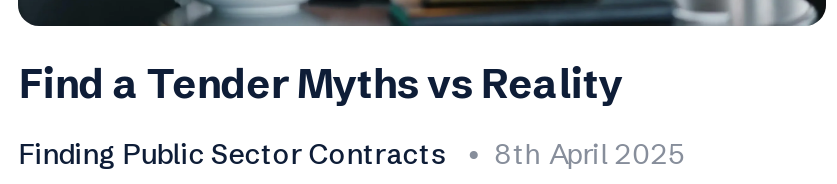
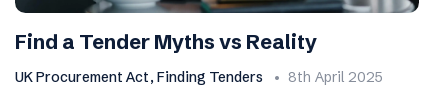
[19,136,451,172] Finding Public Sector Contracts -> [15,68,266,86] UK Procurement Act, Finding Tenders

